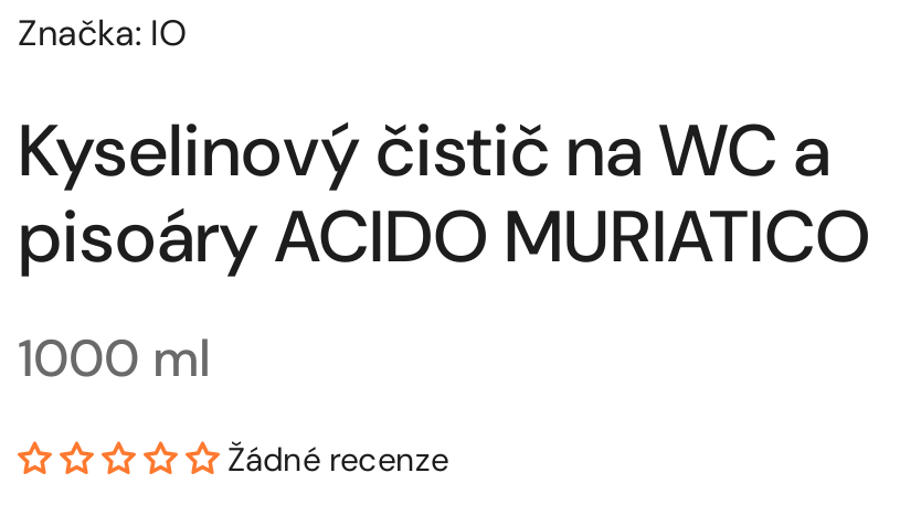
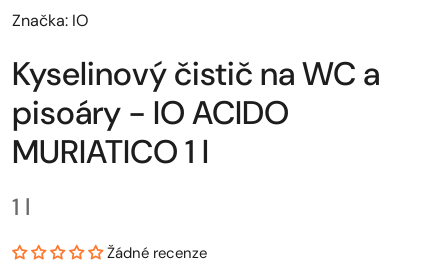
[18,191,870,283] pisoáry ACIDO MURIATICO -> [12,92,289,173] pisoáry - IO ACIDO | MURIATICO 1 l
[18,325,212,391] 1000 ml -> [12,192,31,222] 1 l

